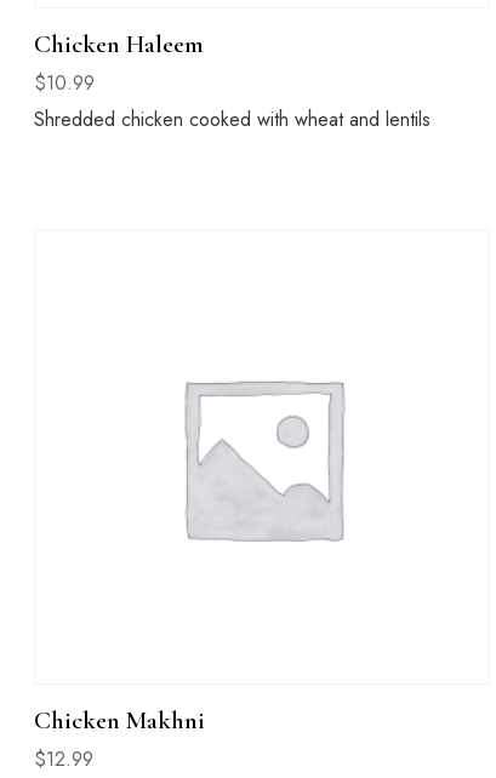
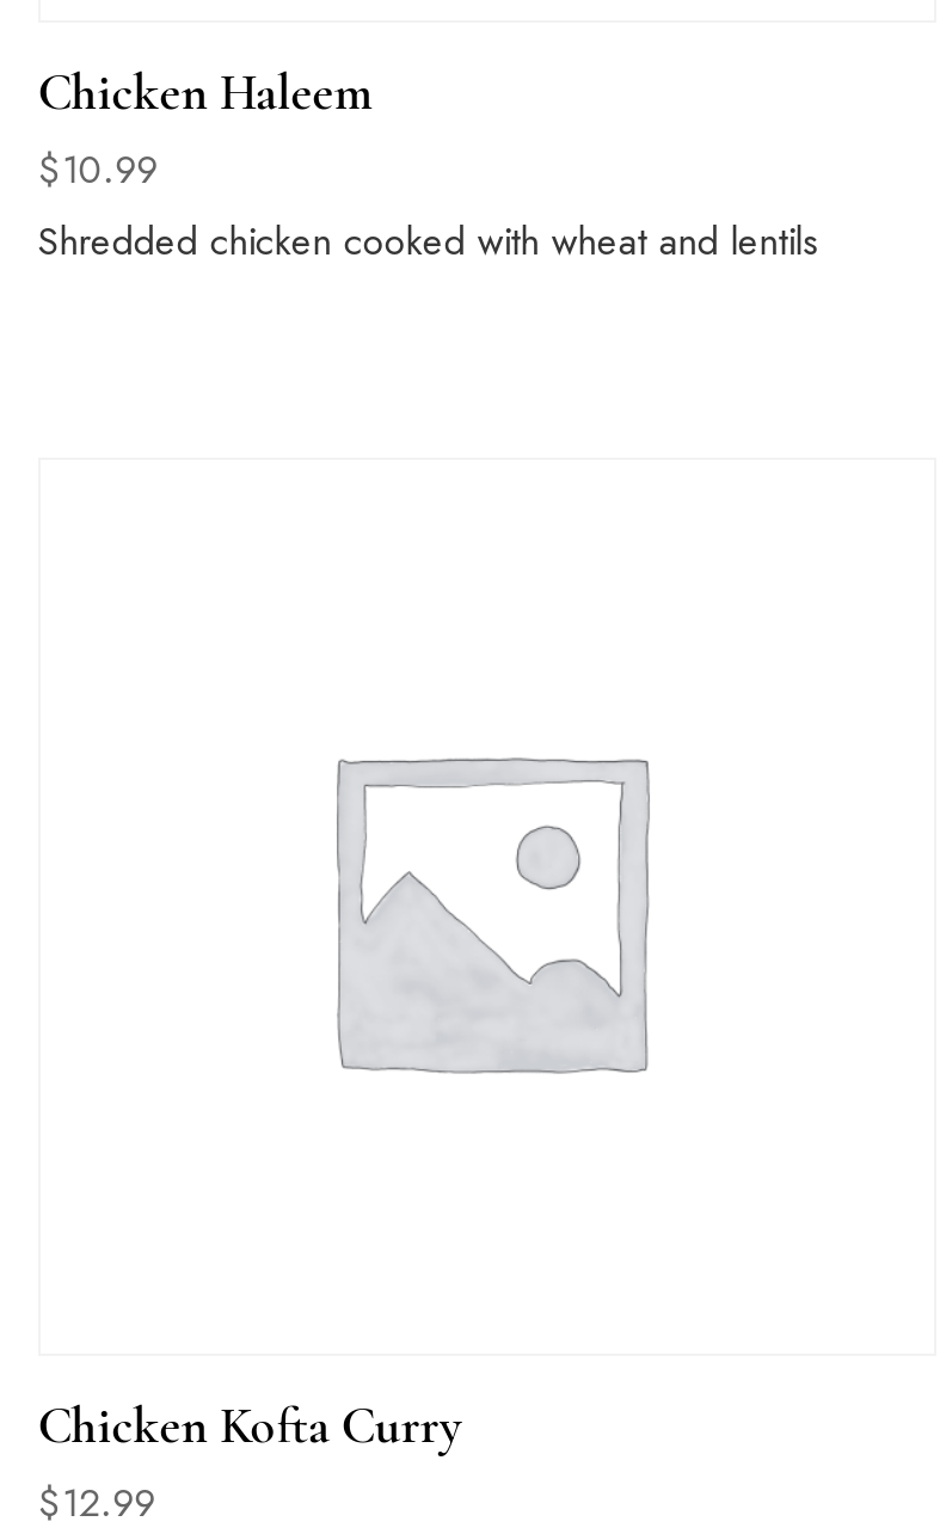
[34,705,205,736] Chicken Makhni -> [38,1397,461,1456] Chicken Kofta Curry

